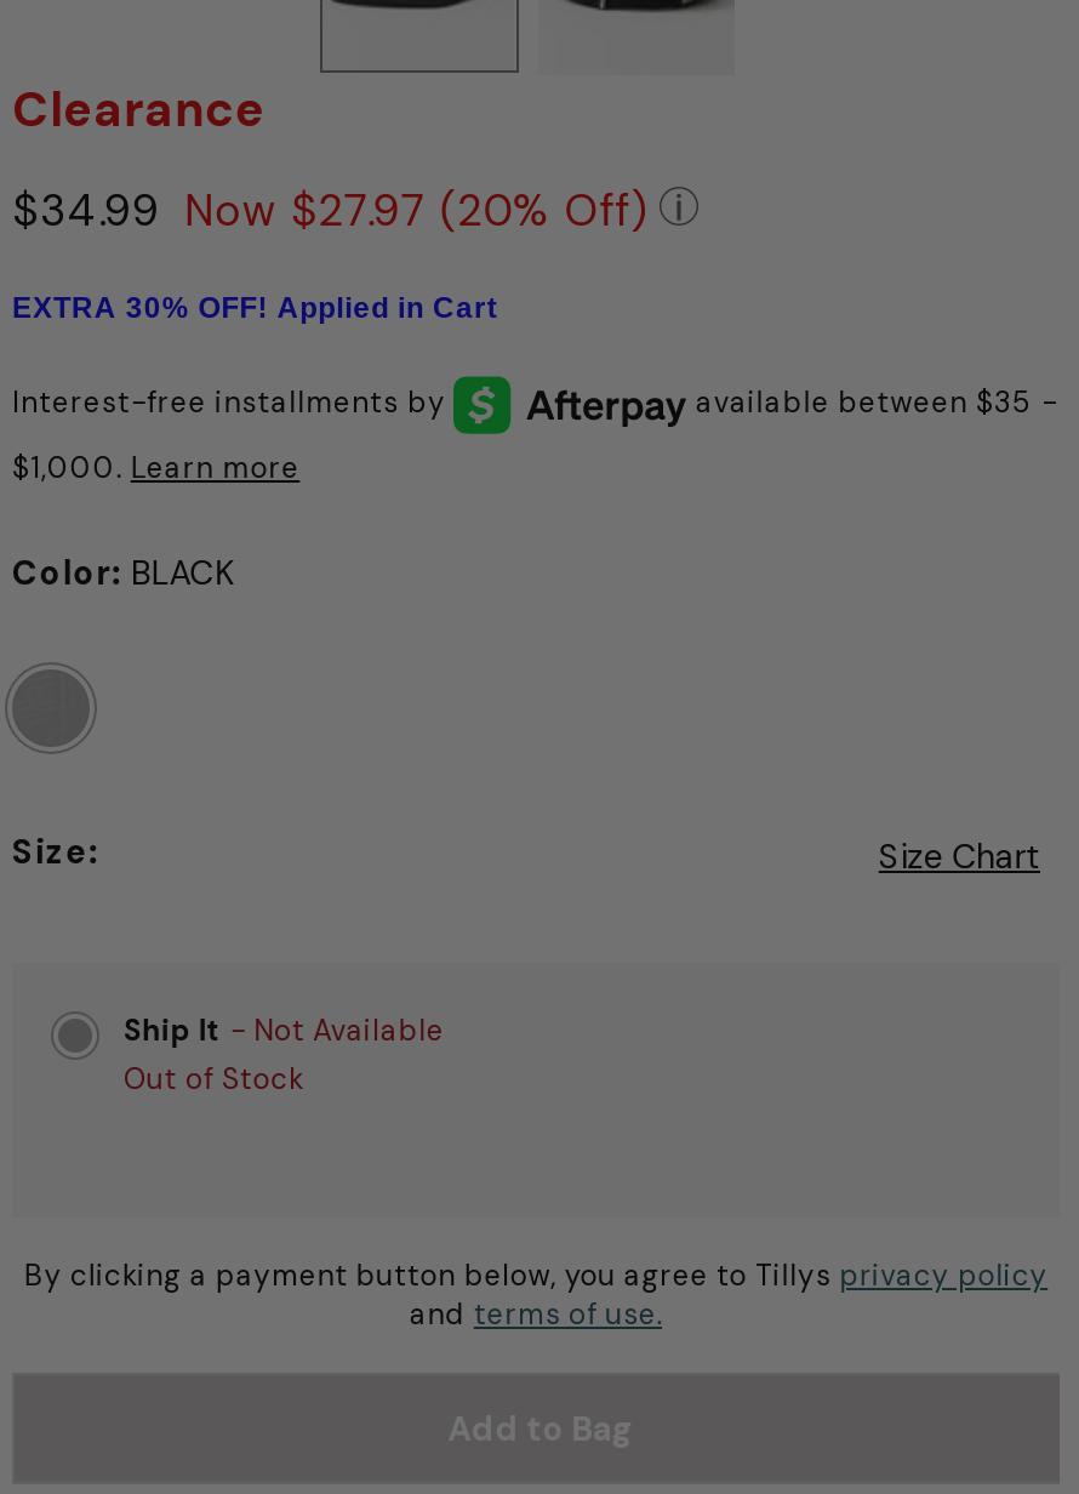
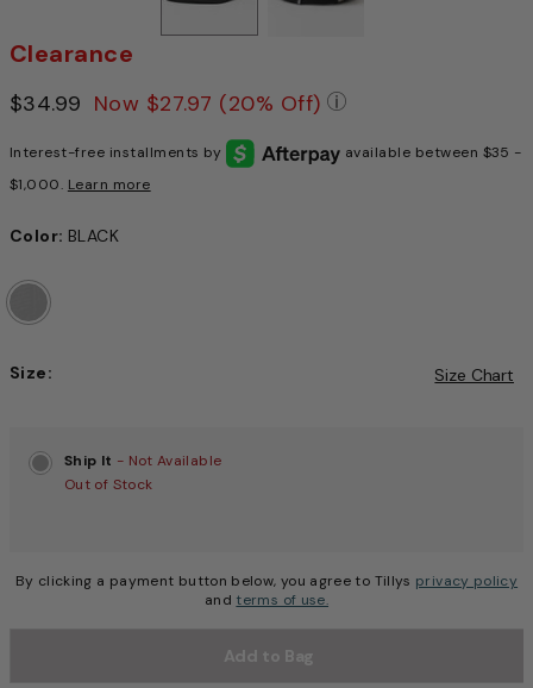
[12,290,498,324] EXTRA 30% OFF! Applied in Cart -> none

